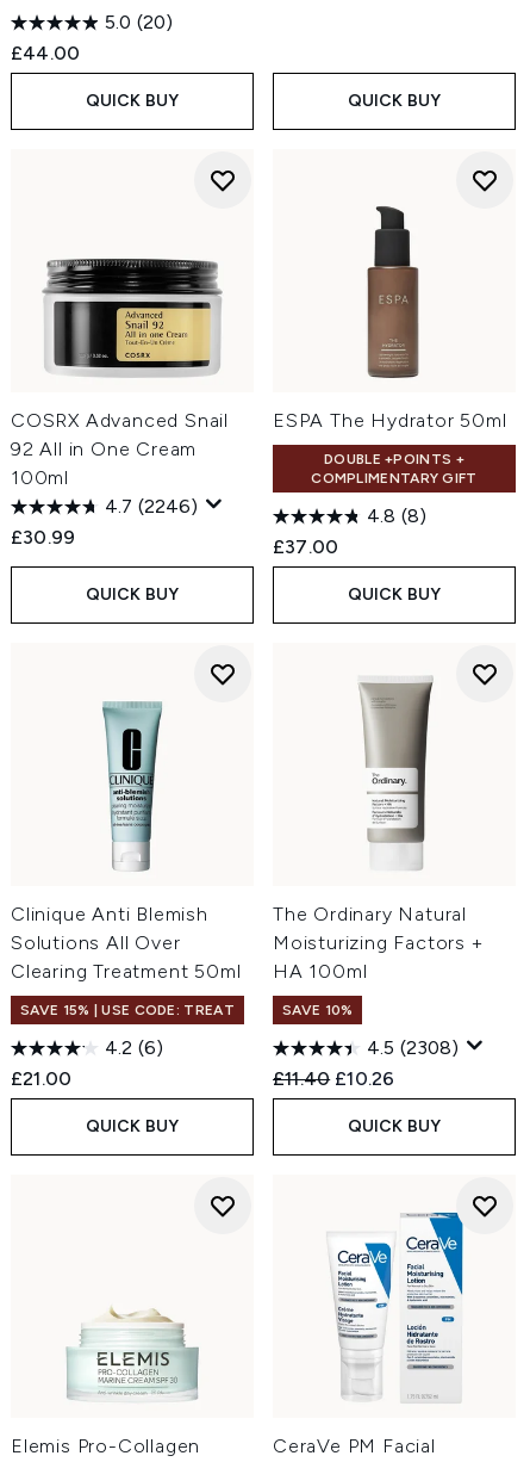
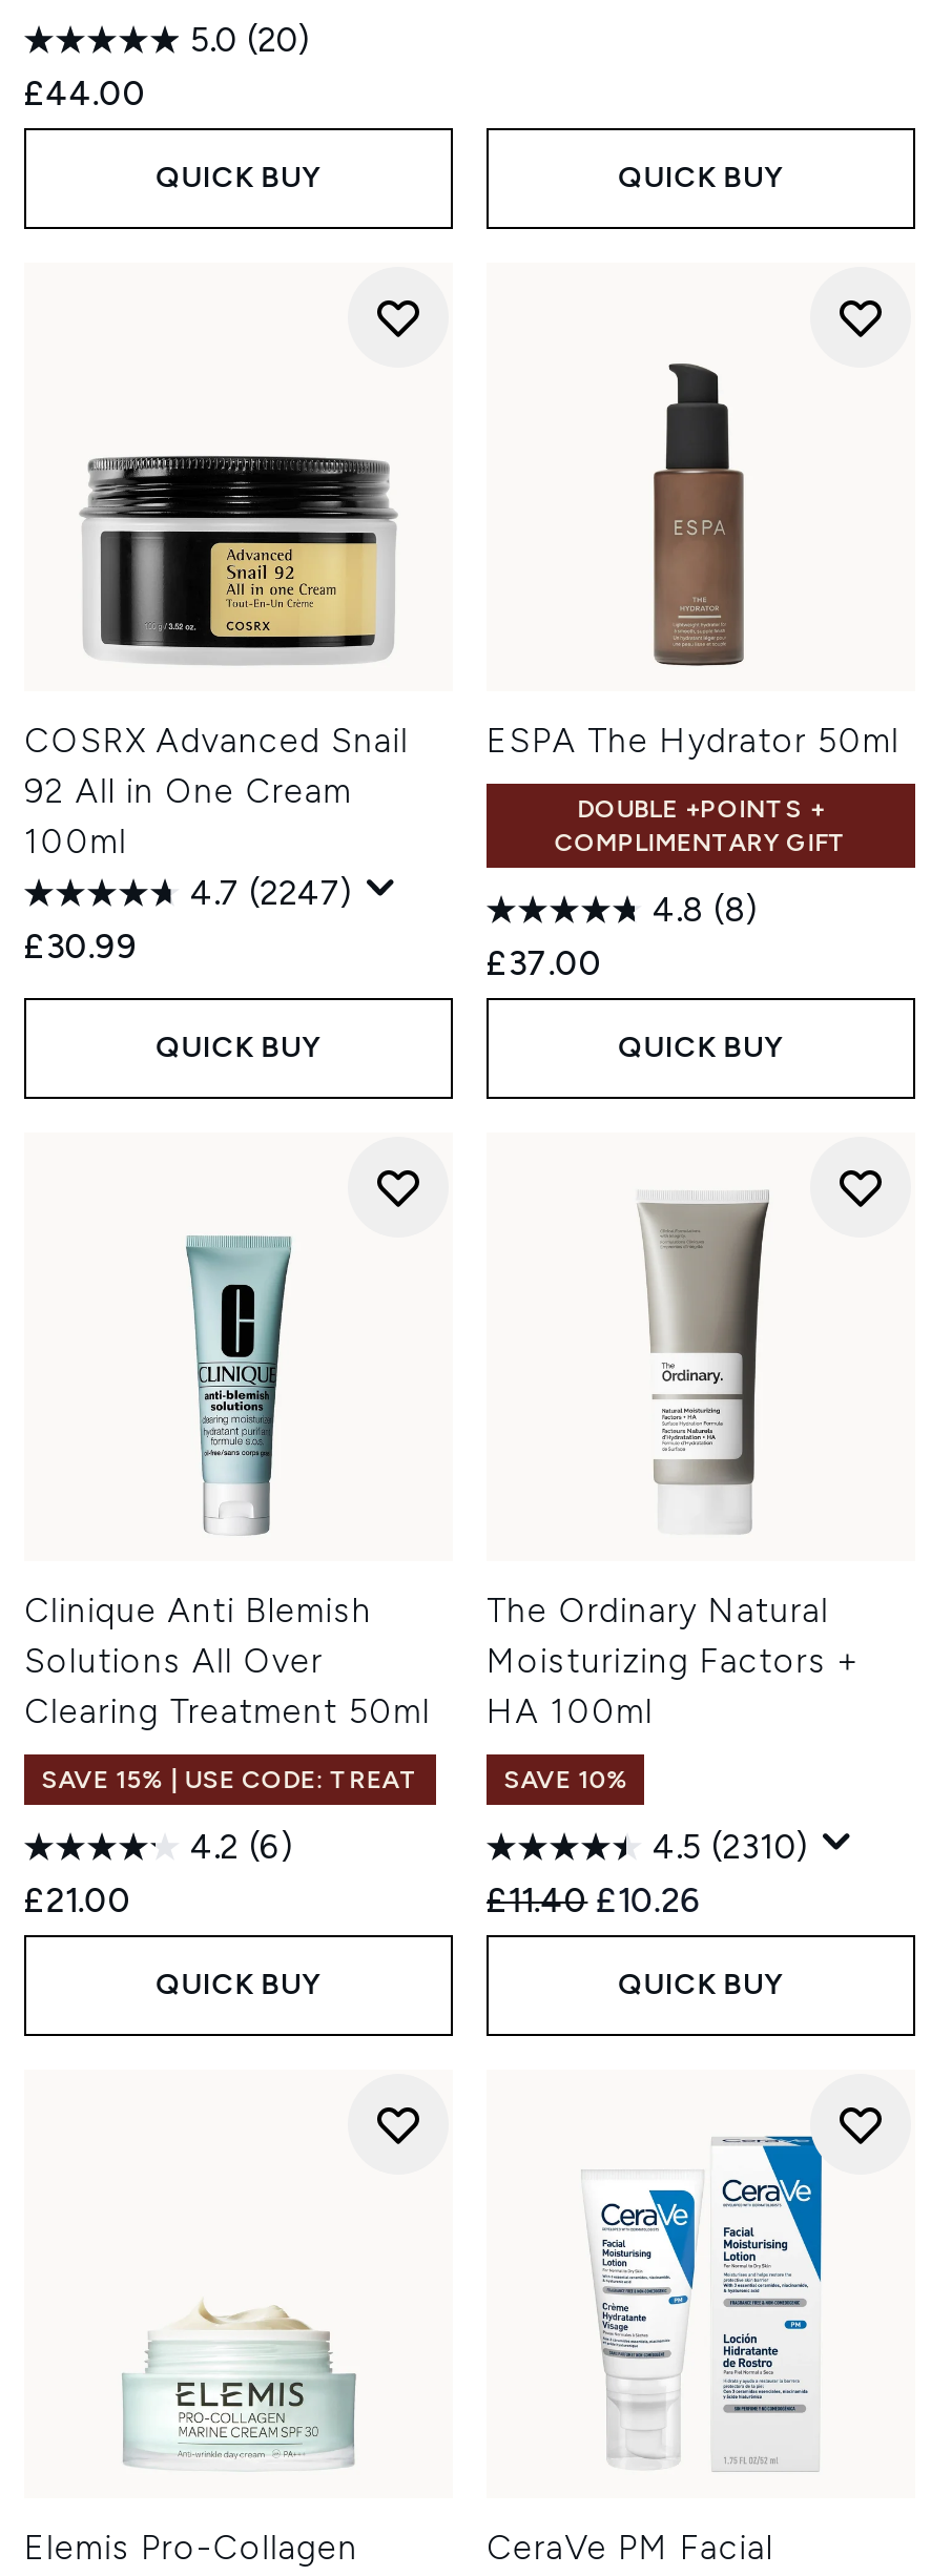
[105,495,198,518] 4.7 (2246) -> [190,872,352,912] 4.7 (2247)
[367,1036,459,1059] 4.5 (2308) -> [653,1826,808,1866] 4.5 (2310)

